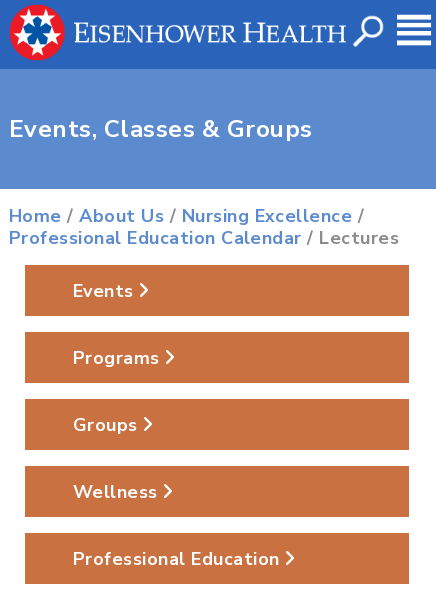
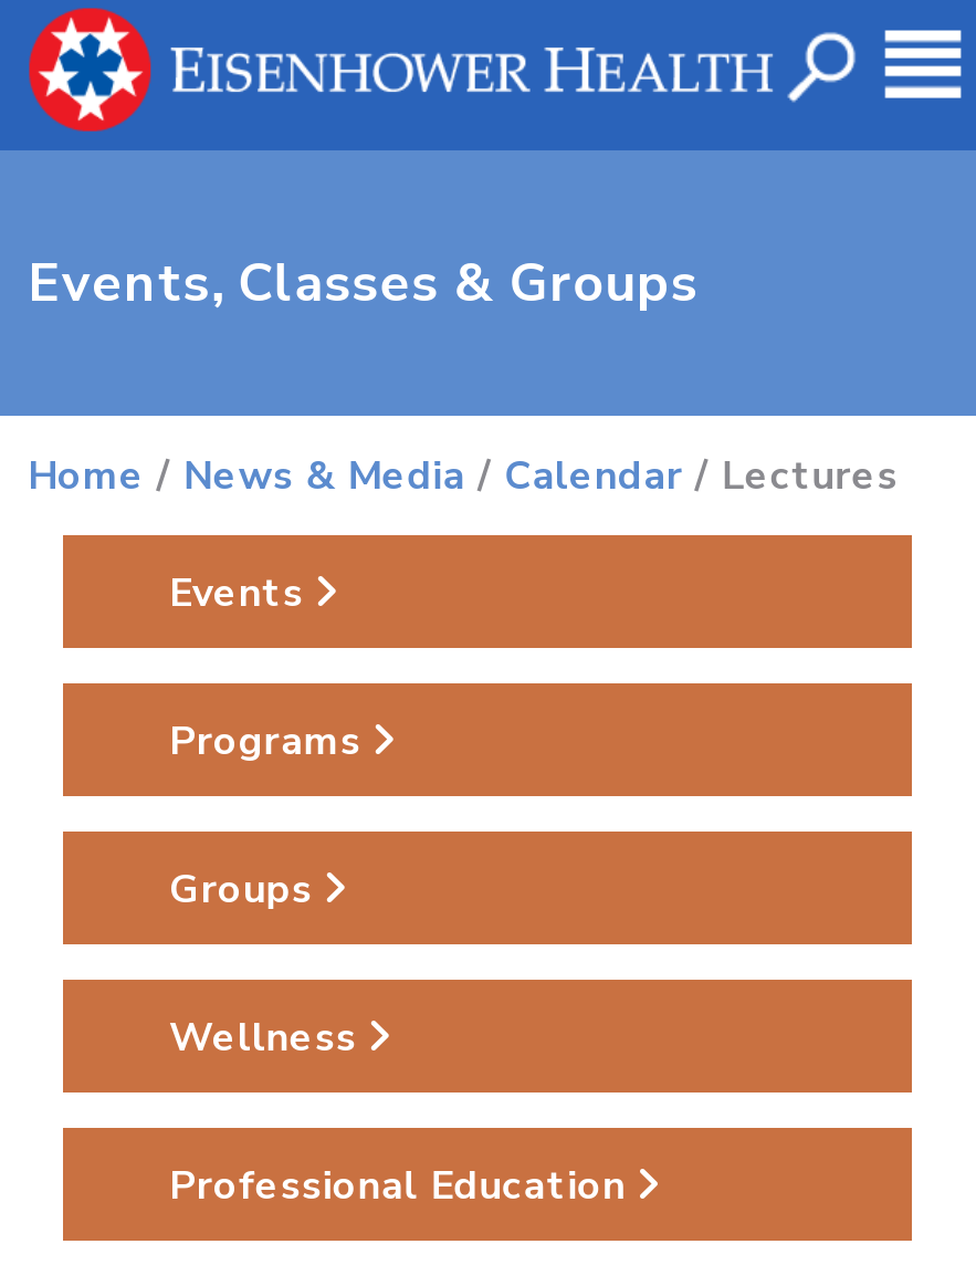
[9,204,399,250] Home / About Us / Nursing Excellence / | Professional Education Calendar / Lectures -> [28,449,898,502] Home / News & Media / Calendar / Lectures

